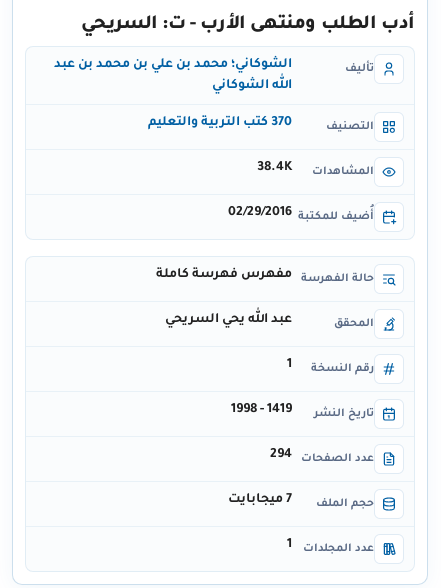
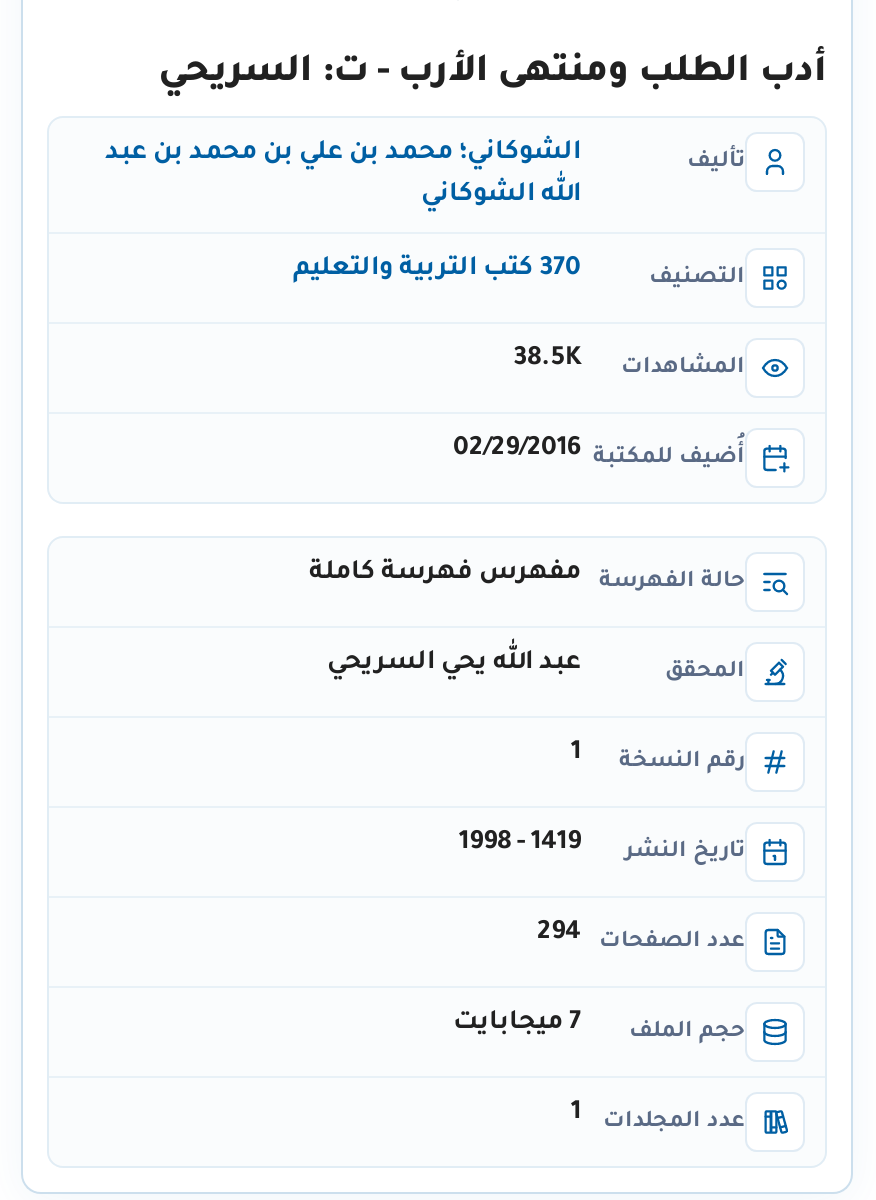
[257,161,374,178] المشاهدات 38.4K -> [513,346,745,380] المشاهدات 38.5K

